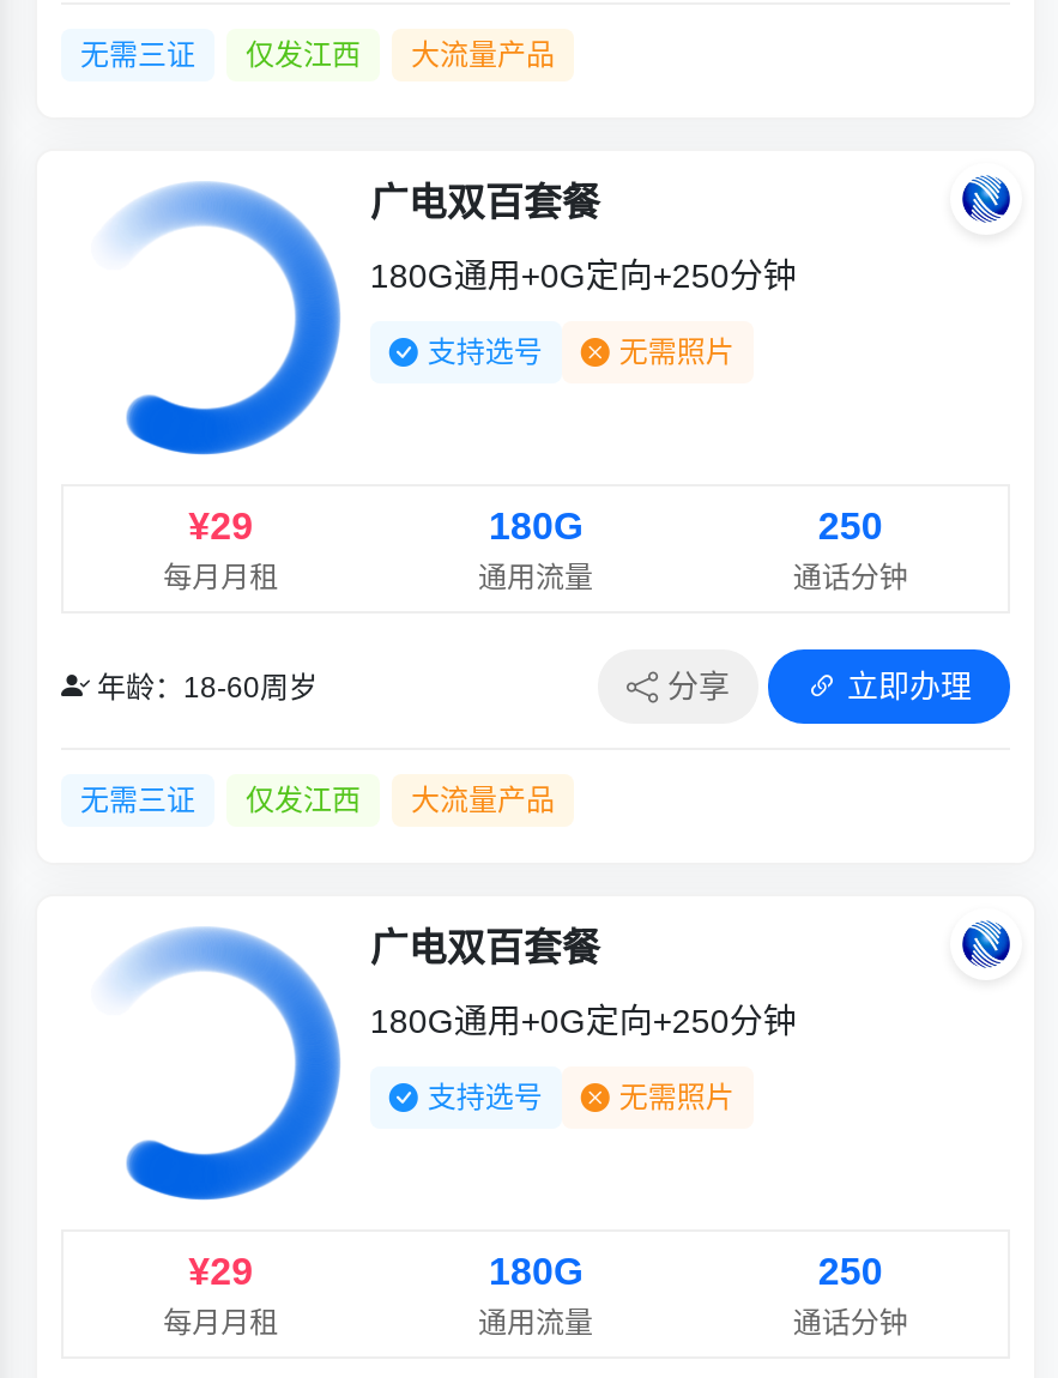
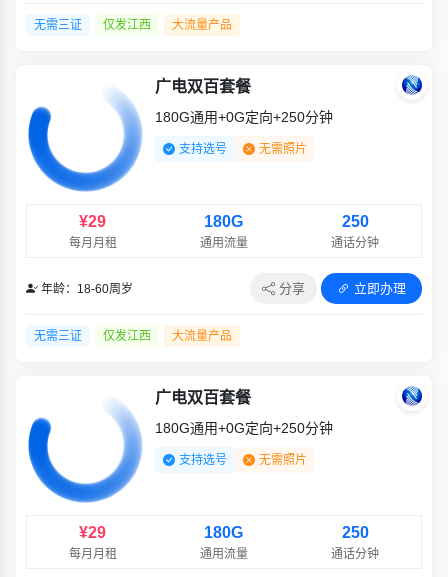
[66,180,339,451] [image] -> [27,78,141,192] [image]
[66,925,339,1196] [image] -> [27,389,141,503] [image]

